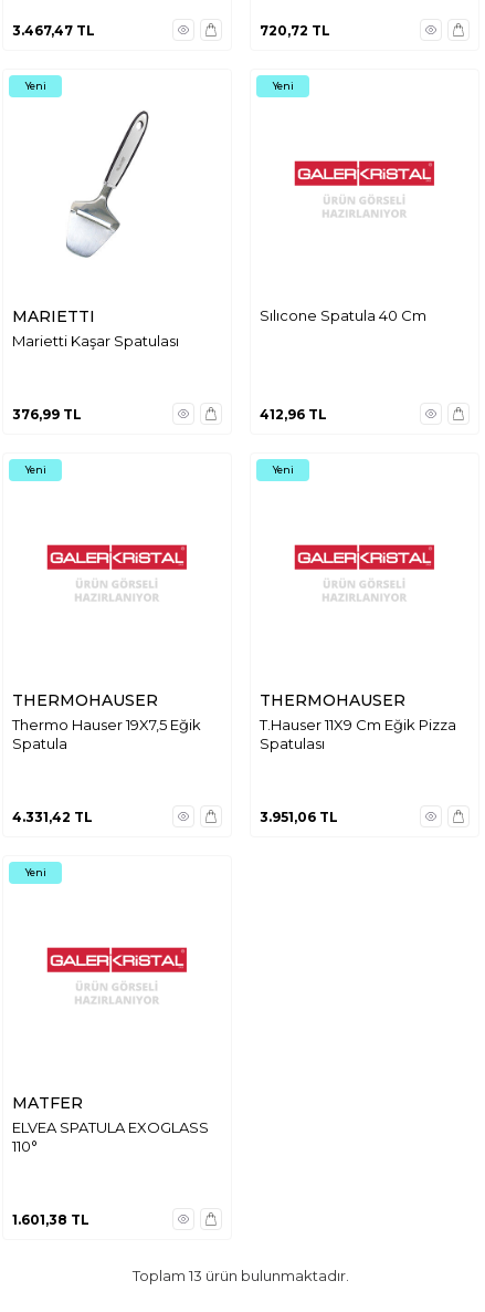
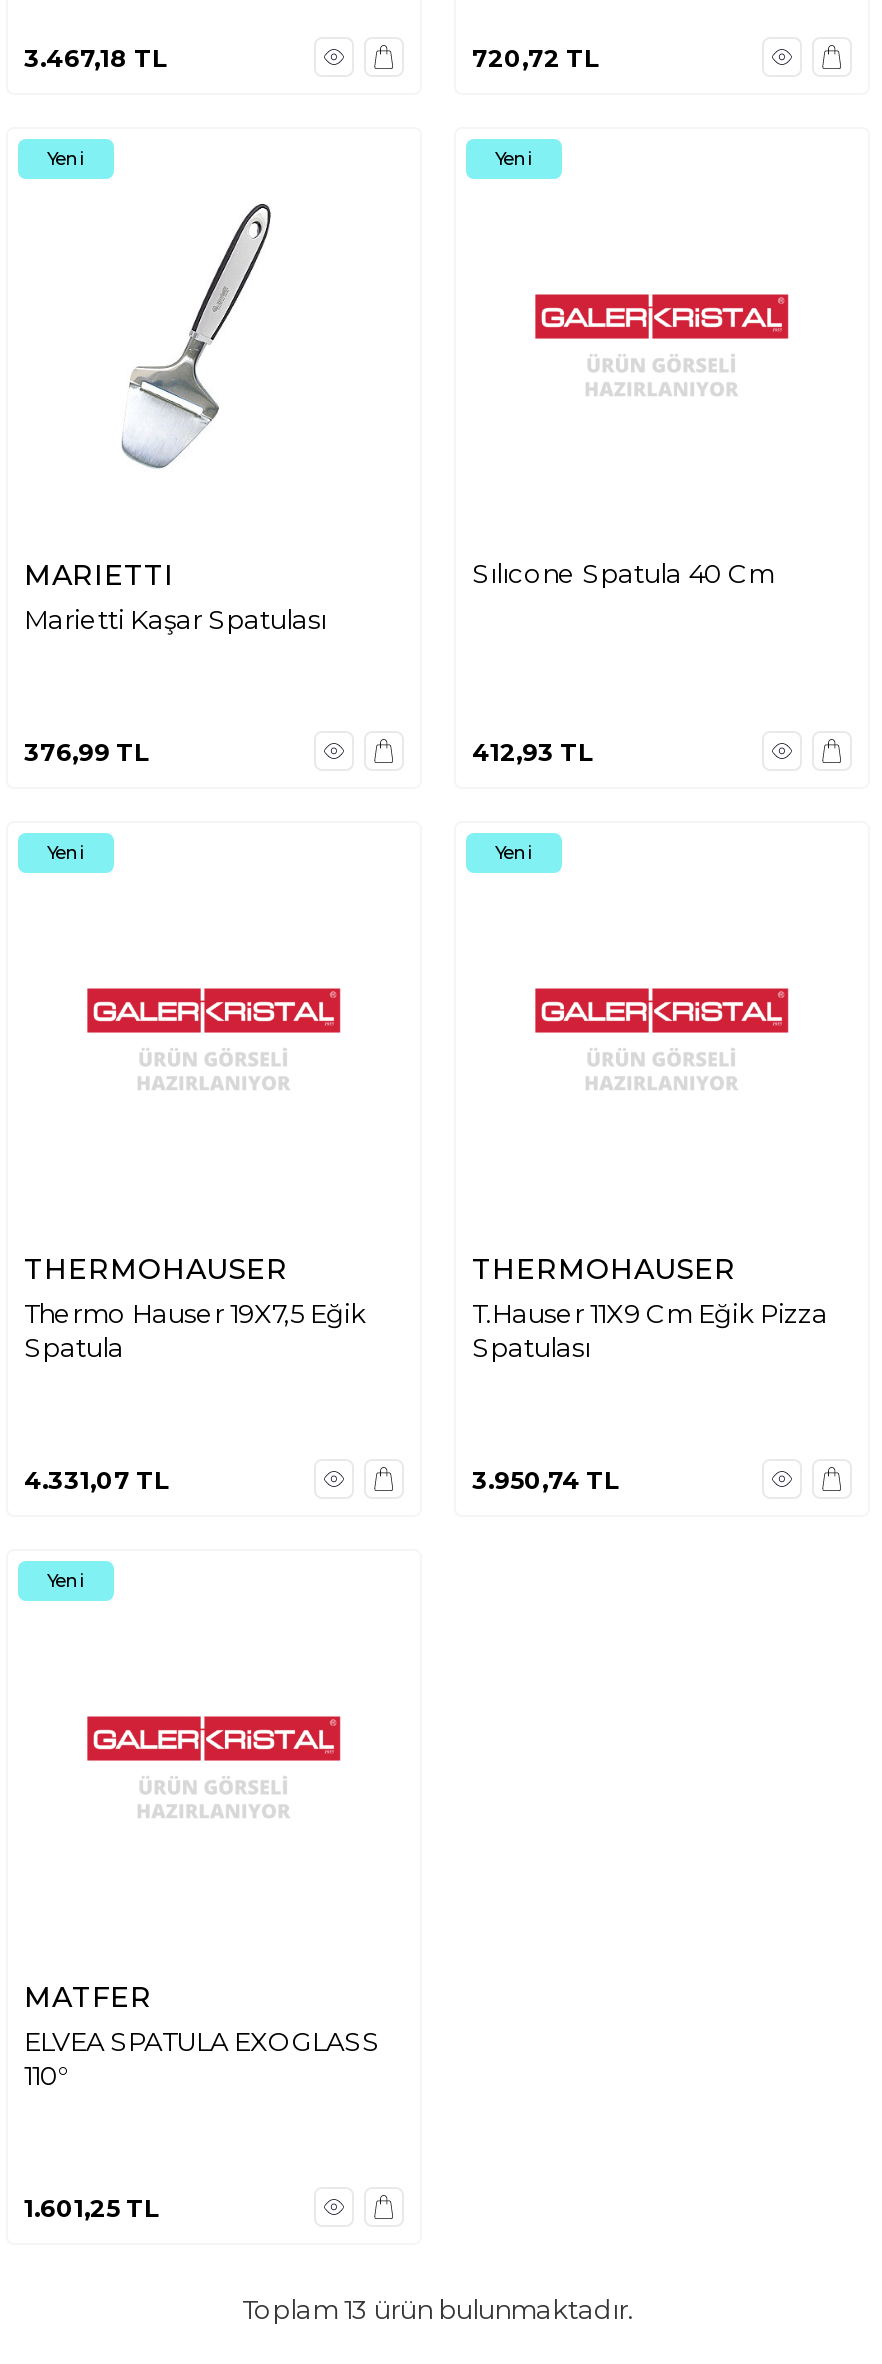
[12,22,95,39] 3.467,47 TL -> [24,43,168,73] 3.467,18 TL
[260,406,327,423] 412,96 TL -> [472,737,594,767] 412,93 TL
[12,809,93,825] 4.331,42 TL -> [24,1465,170,1495] 4.331,07 TL
[260,809,338,825] 3.951,06 TL -> [472,1465,620,1495] 3.950,74 TL
[12,1211,89,1228] 1.601,38 TL -> [24,2193,160,2223] 1.601,25 TL

